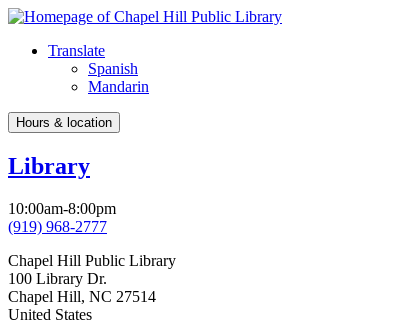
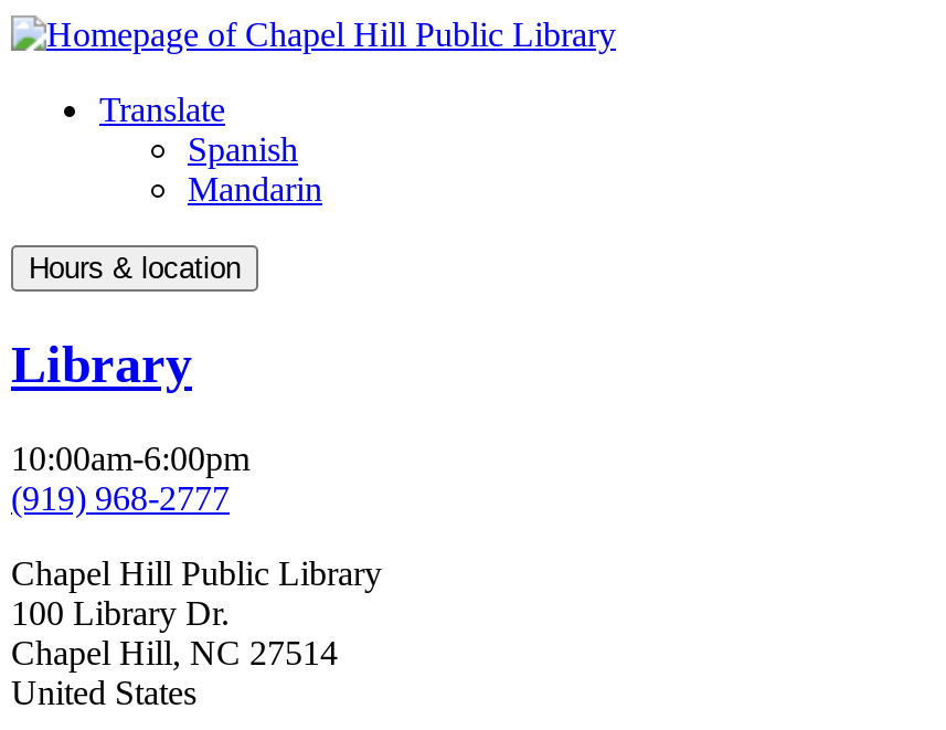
[8,200,116,217] 10:00am-8:00pm -> [11,439,249,477] 10:00am-6:00pm

